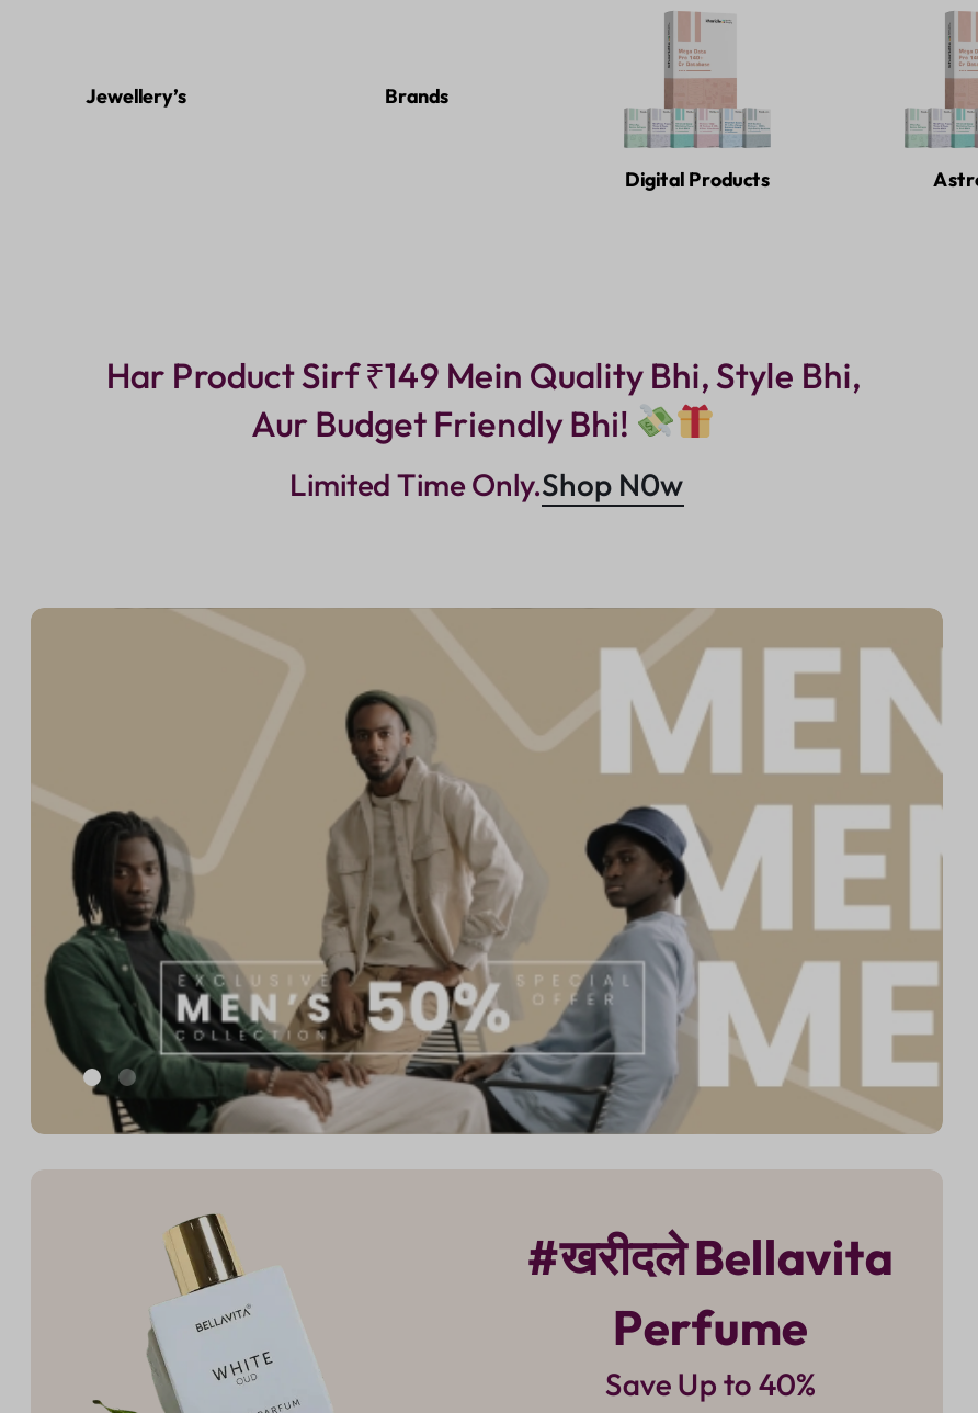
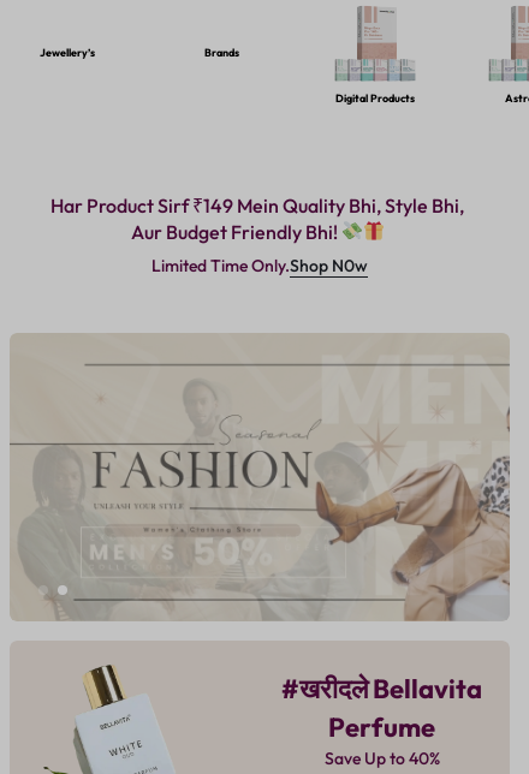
[33,610,943,1134] [image] -> [11,334,511,621] [image]

